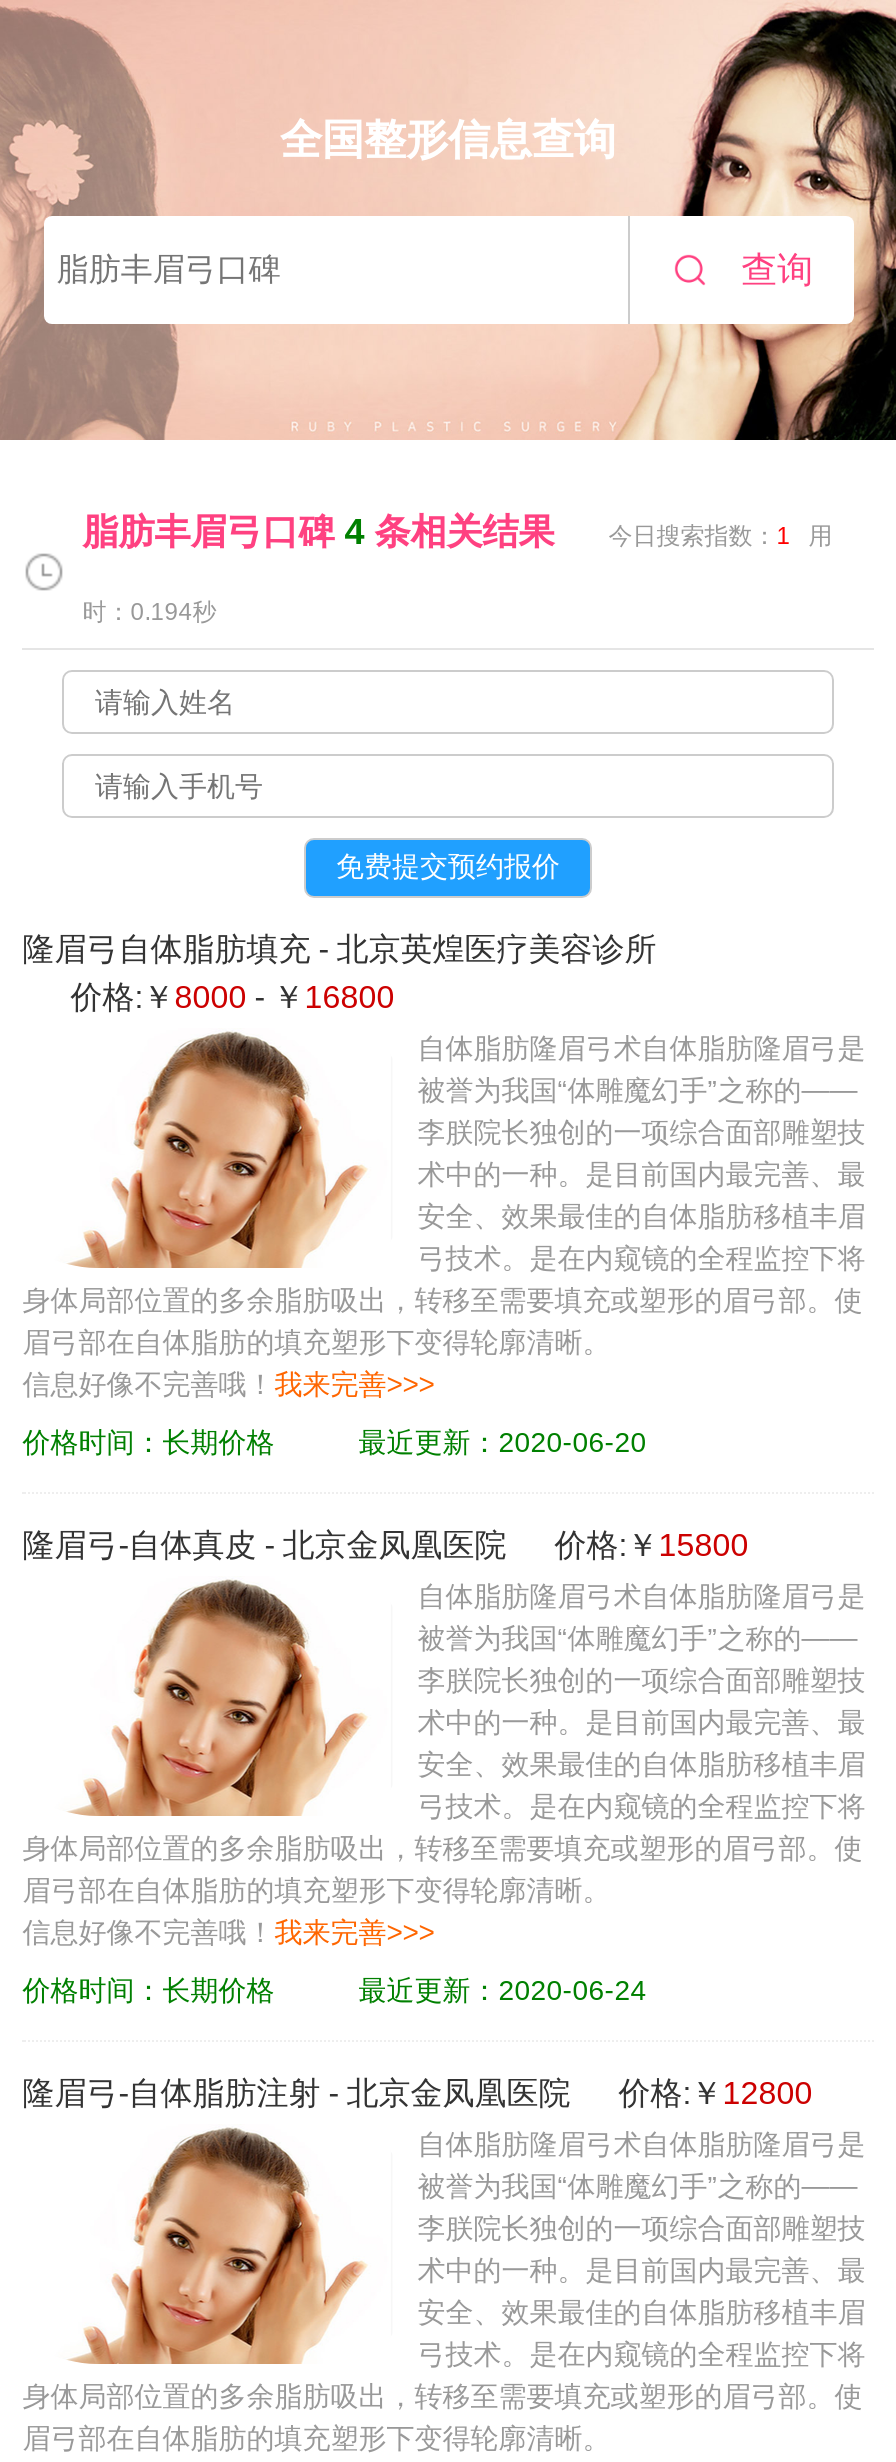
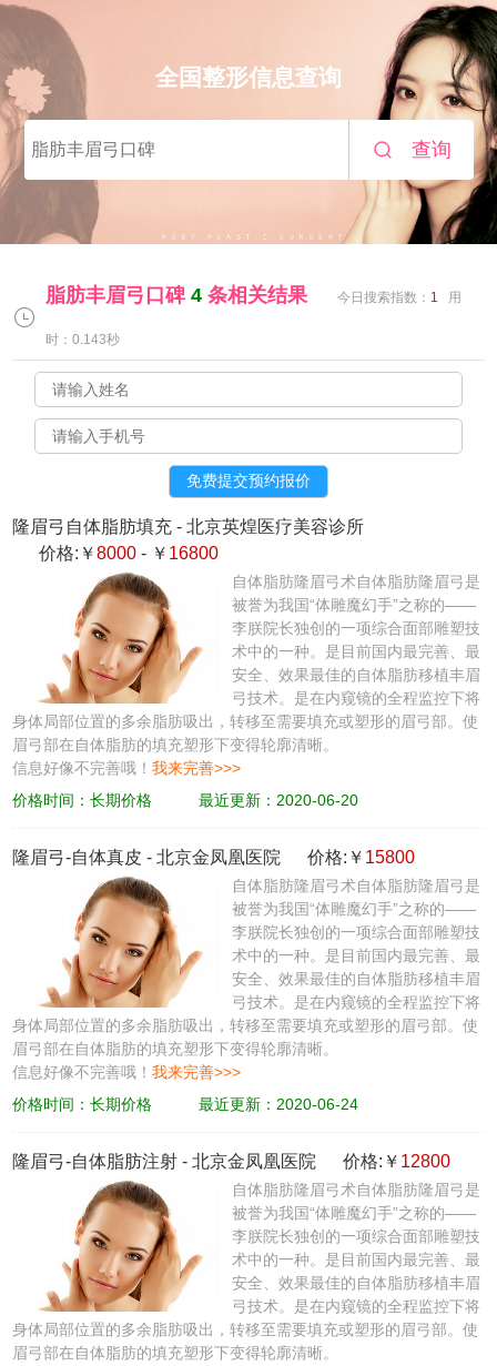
[82,598,216,626] 时：0.194秒 -> [46,332,120,347] 时：0.143秒

